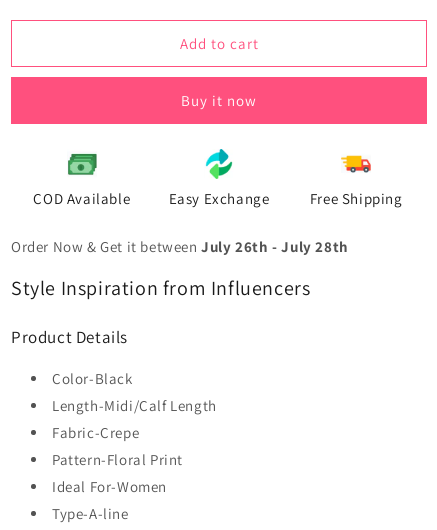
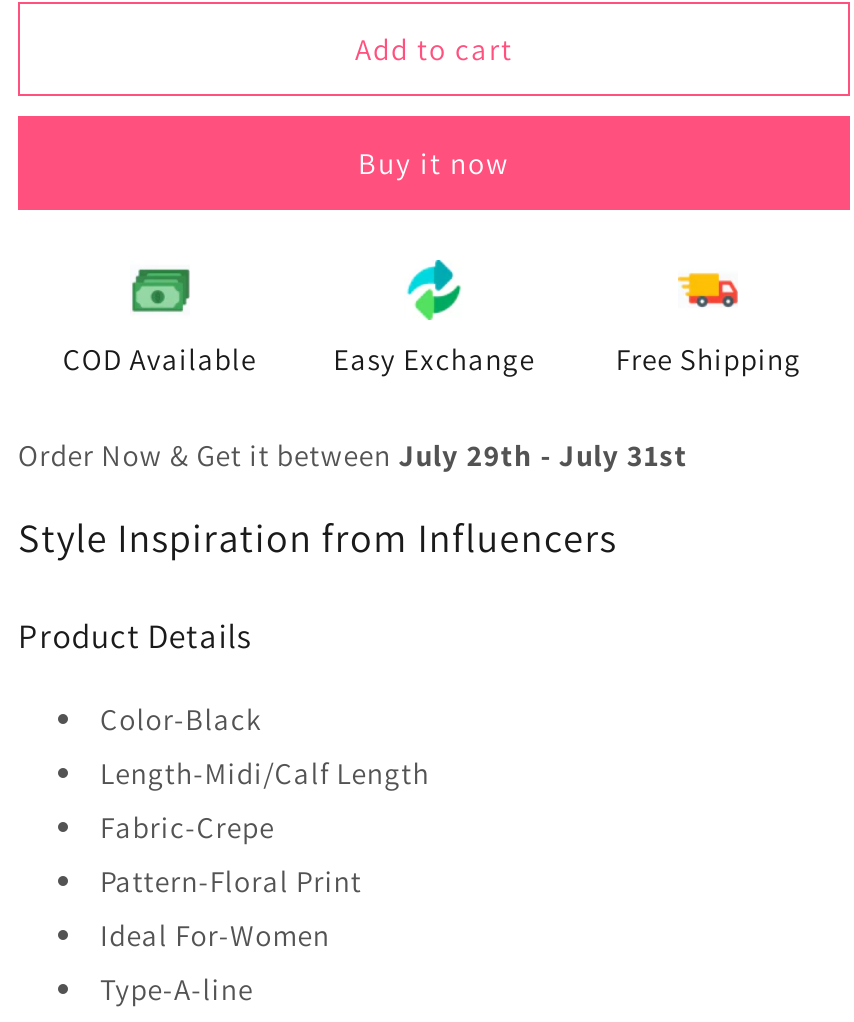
[11,237,349,256] Order Now & Get it between July 26th - July 28th -> [18,437,688,475] Order Now & Get it between July 29th - July 31st

